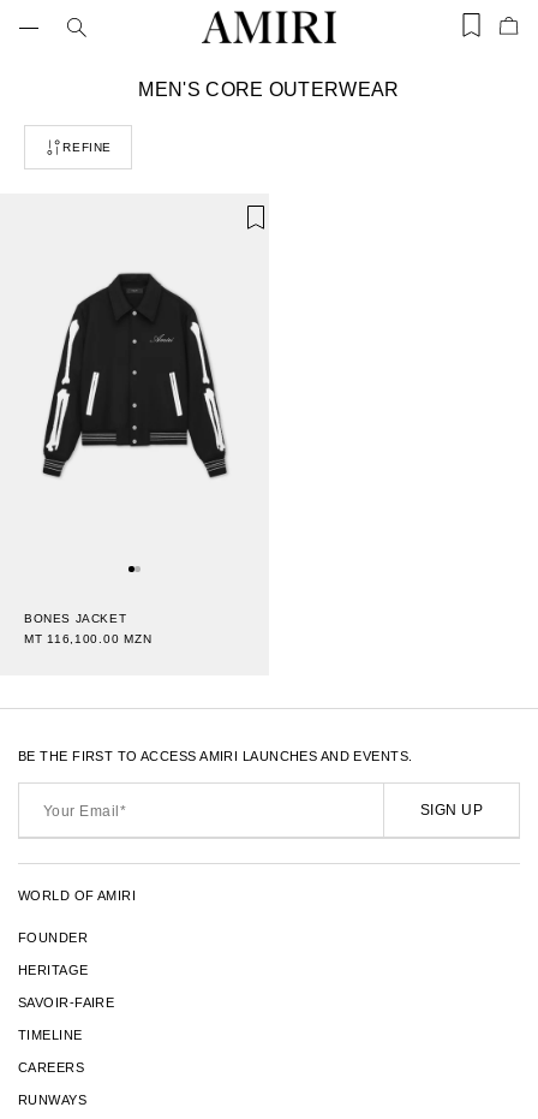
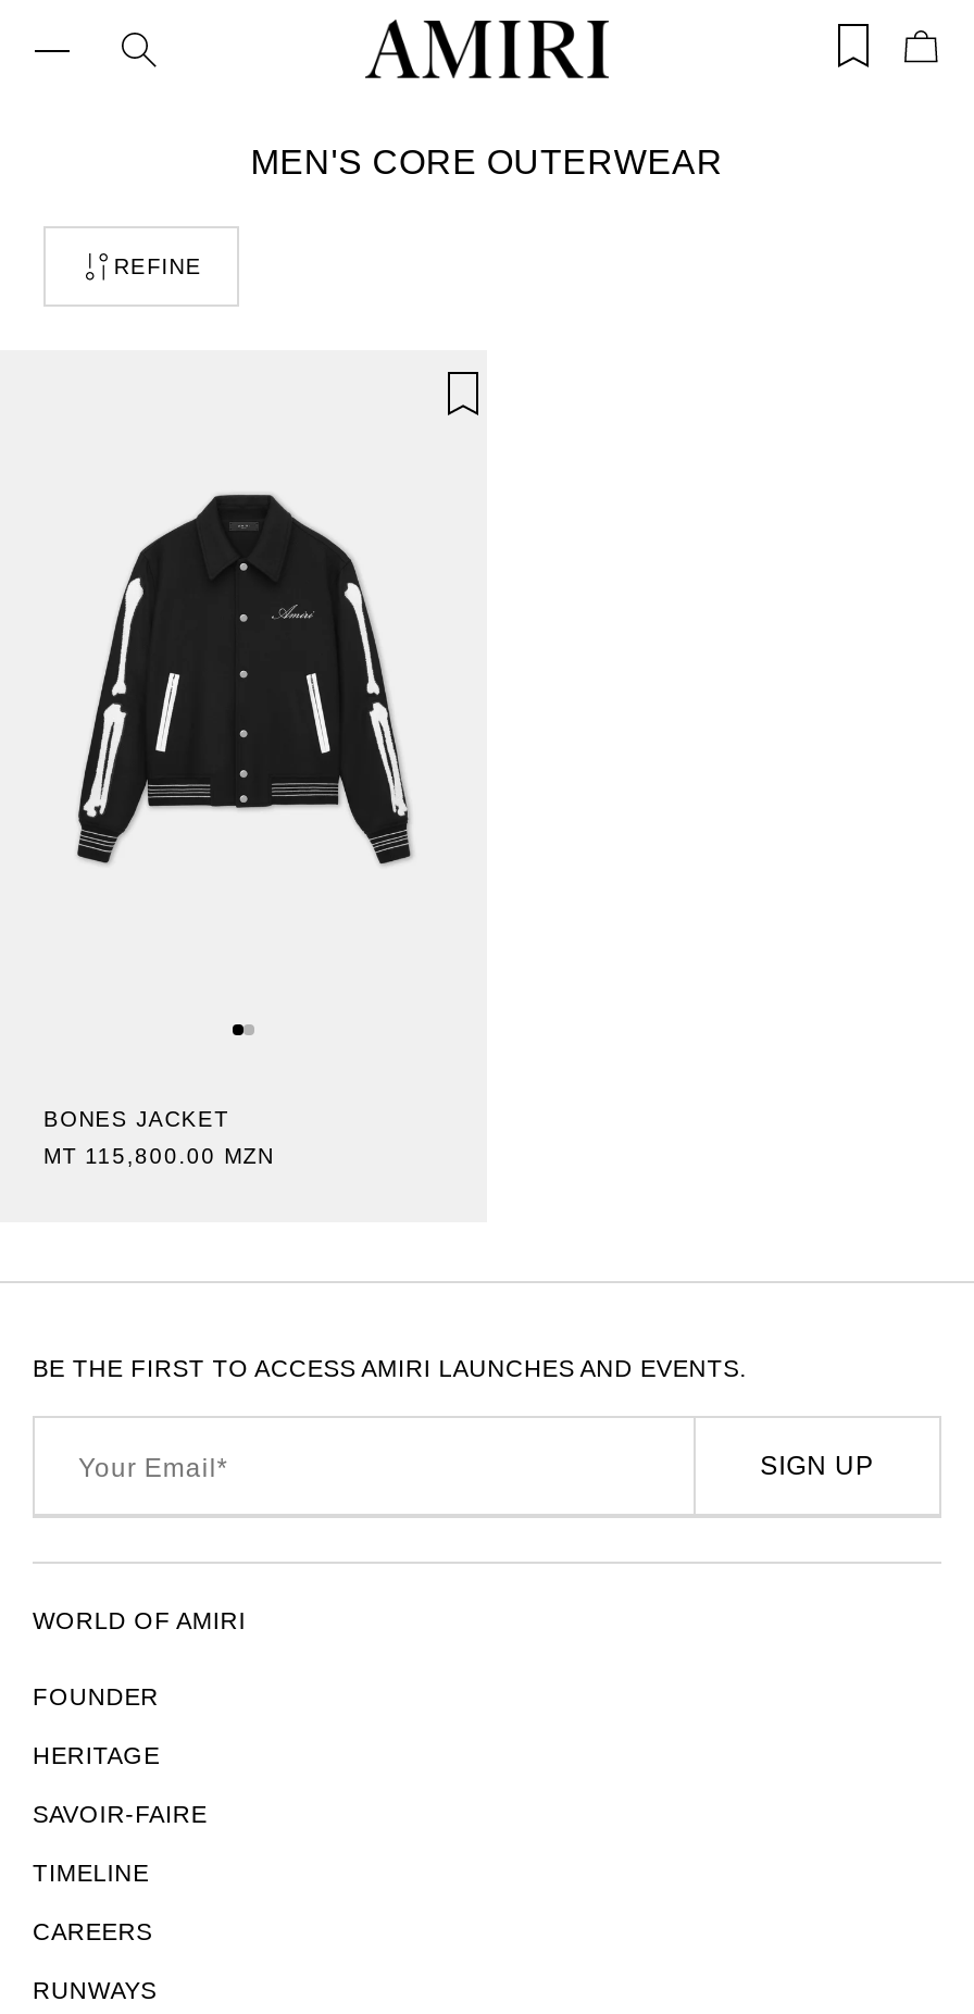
[24,633,152,646] MT 116,100.00 MZN -> [43,1145,274,1169] MT 115,800.00 MZN

